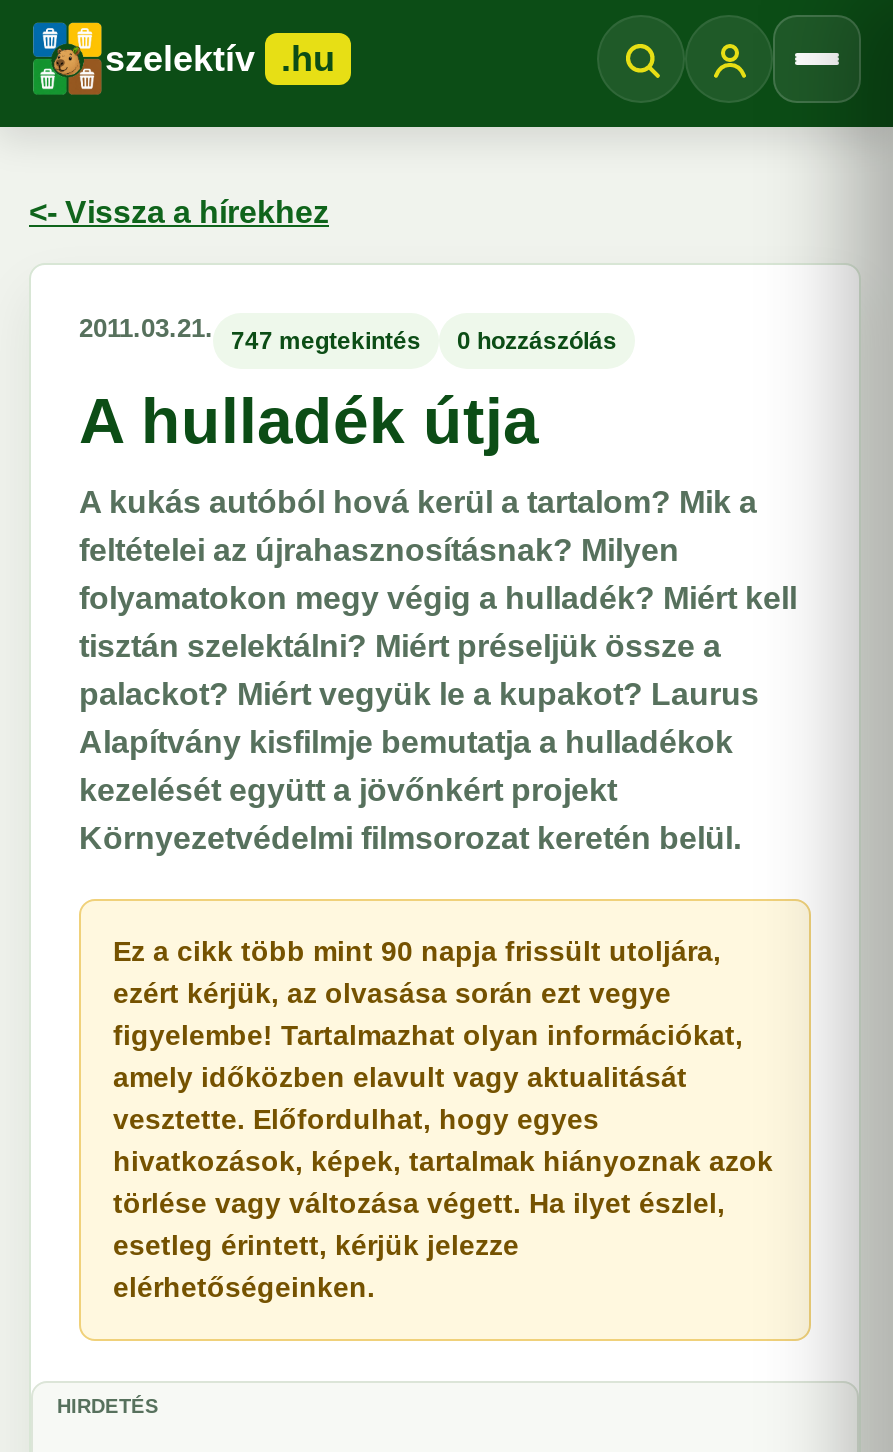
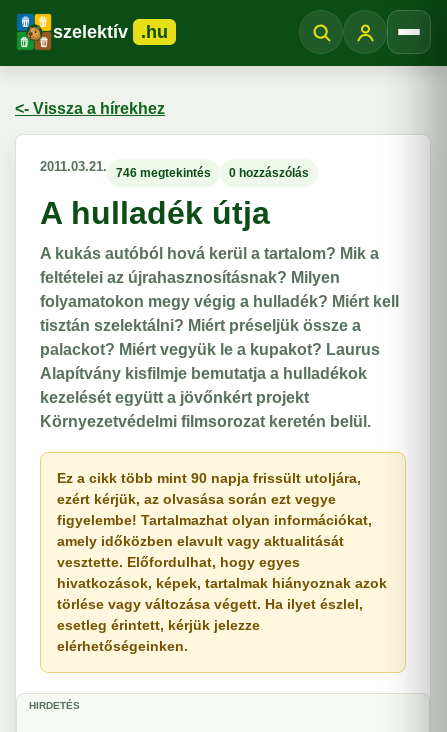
[79,313,617,355] 2011.03.21. 747 megtekintés 0 hozzászólás -> [40,159,309,180] 2011.03.21. 746 megtekintés 0 hozzászólás

